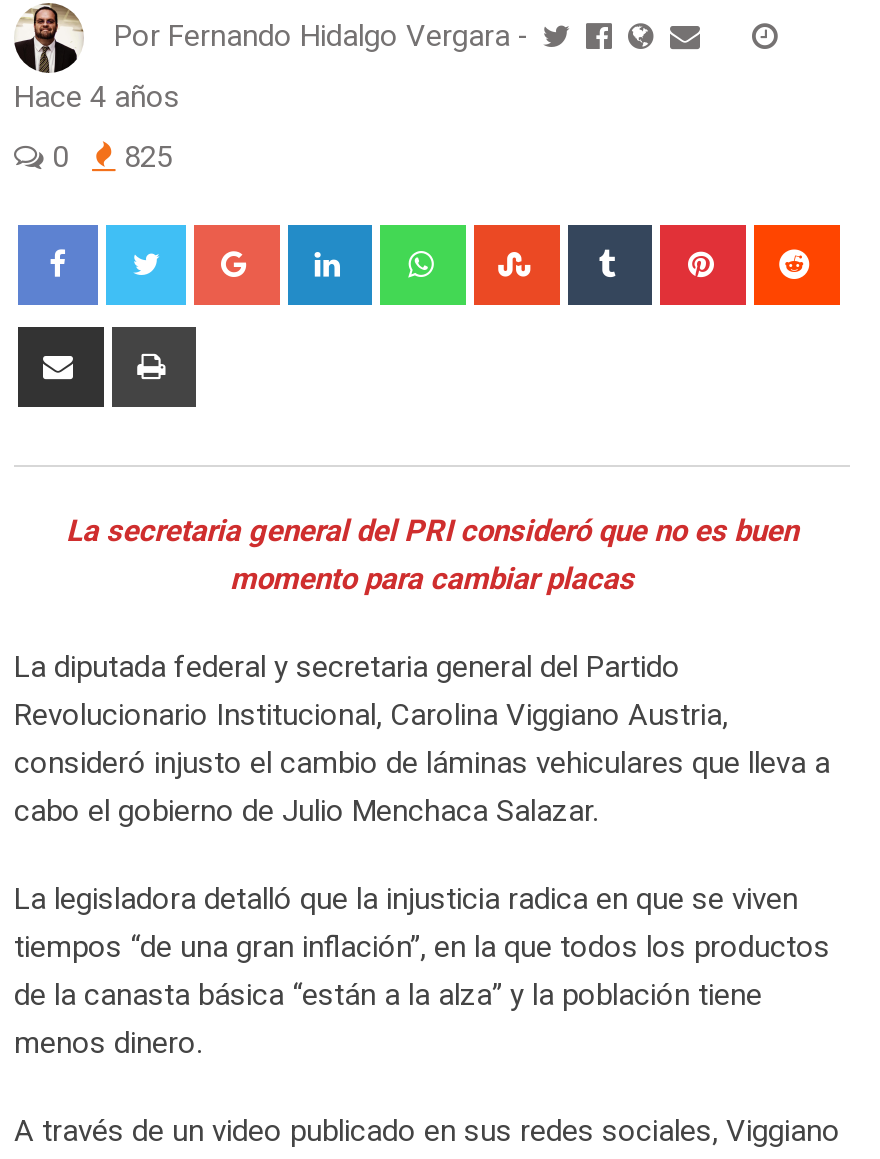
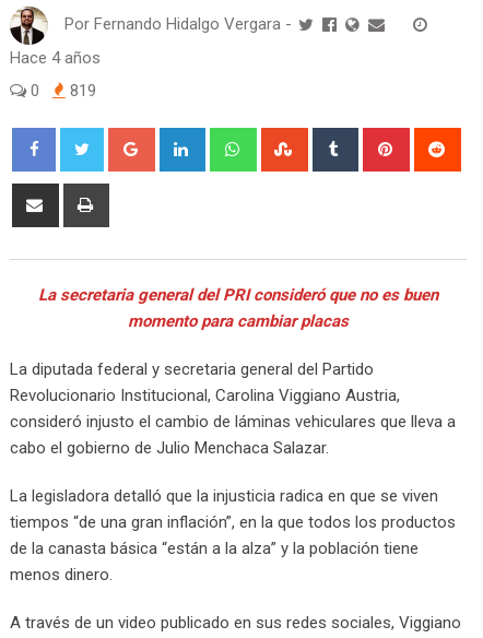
[44,140,172,176] 0 825 -> [26,81,96,101] 0 819

